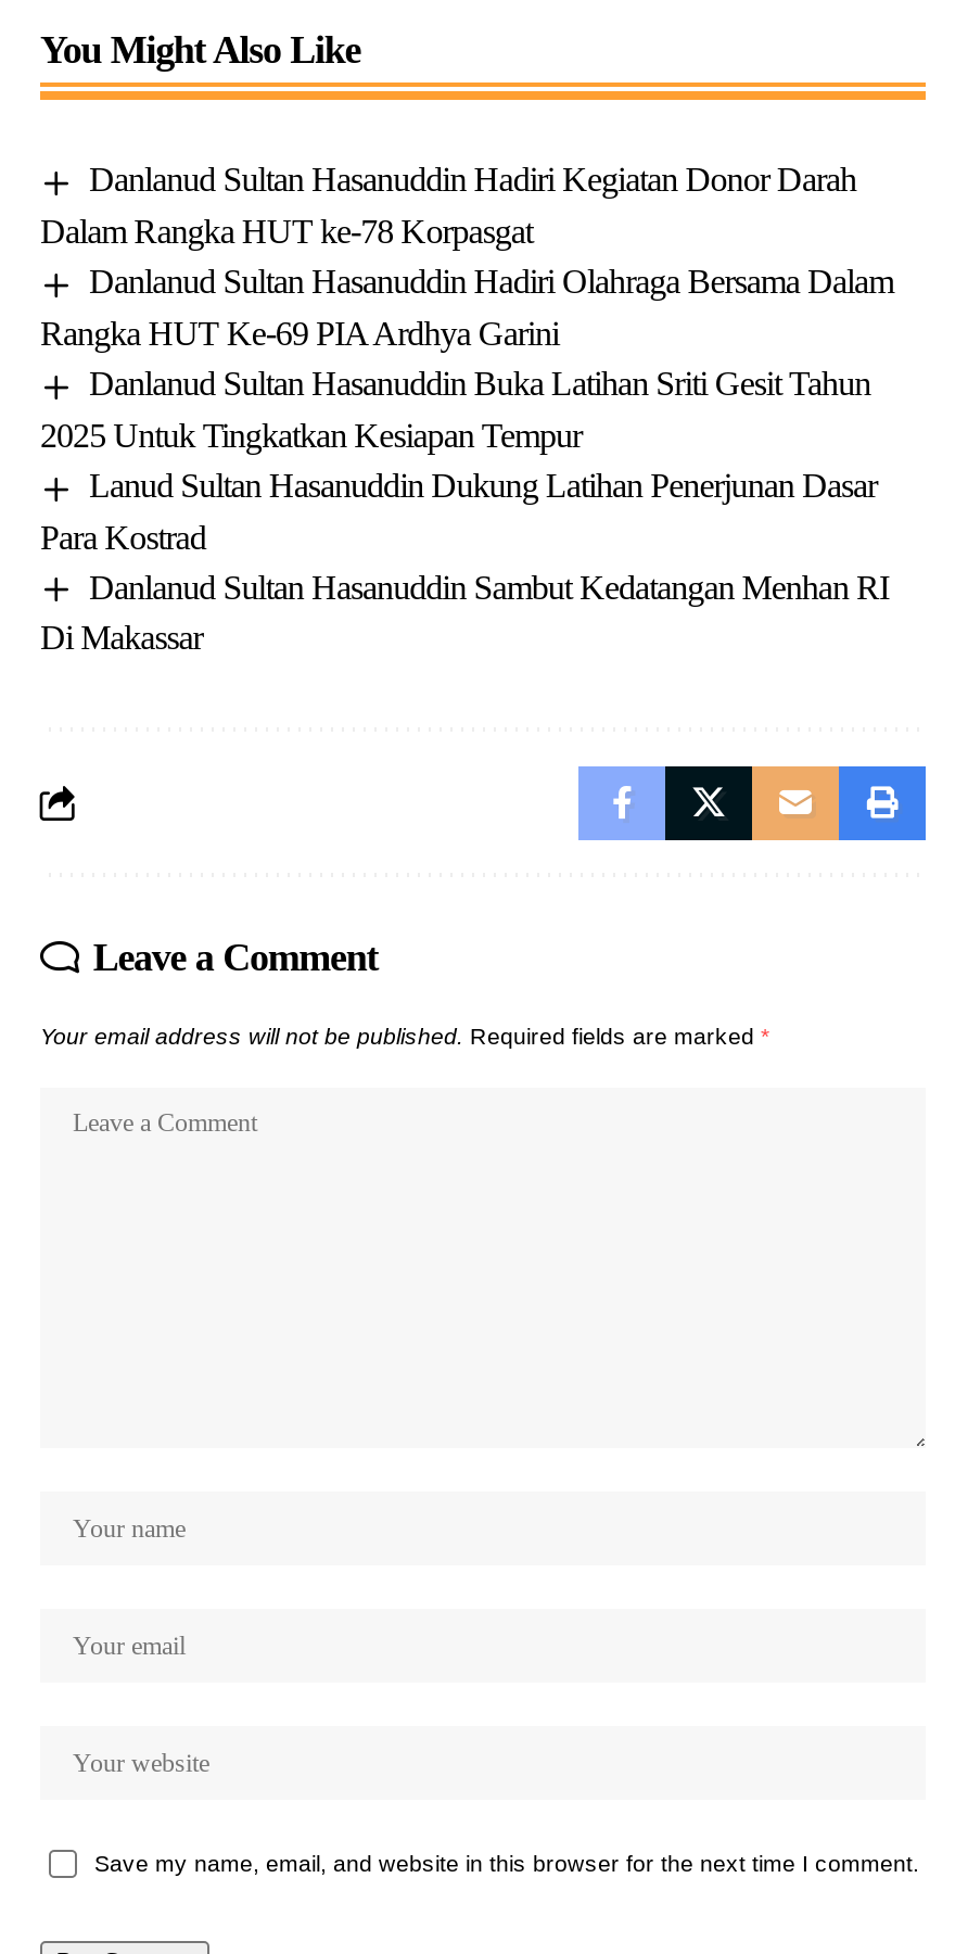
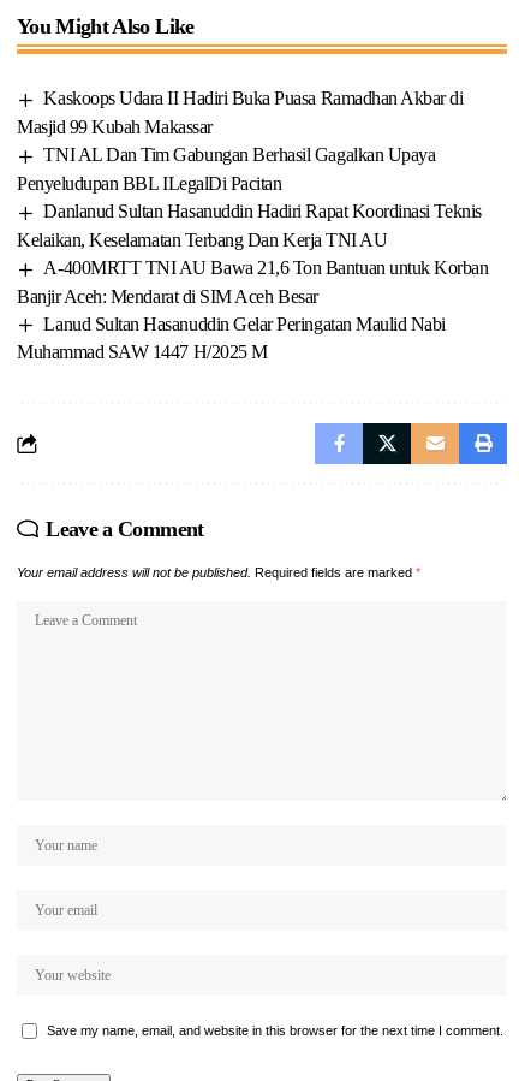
[40,161,893,657] Danlanud Sultan Hasanuddin Hadiri Kegiatan Donor Darah | Dalam Rangka HUT ke-78 Korpasgat | Danlanud Sultan Hasanuddin Hadiri Olahraga Bersama Dalam | Rangka HUT Ke-69 PIA Ardhya Garini | Danlanud Sultan Hasanuddin Buka Latihan Sriti Gesit Tahun | 2025 Untuk Tingkatkan Kesiapan Tempur | Lanud Sultan Hasanuddin Dukung Latihan Penerjunan Dasar | Para Kostrad | Danlanud Sultan Hasanuddin Sambut Kedatangan Menhan RI | Di Makassar -> [17,88,488,363] Kaskoops Udara II Hadiri Buka Puasa Ramadhan Akbar di | Masjid 99 Kubah Makassar | TNI AL Dan Tim Gabungan Berhasil Gagalkan Upaya | Penyeludupan BBL ILegalDi Pacitan | Danlanud Sultan Hasanuddin Hadiri Rapat Koordinasi Teknis | Kelaikan, Keselamatan Terbang Dan Kerja TNI AU | A-400MRTT TNI AU Bawa 21,6 Ton Bantuan untuk Korban | Banjir Aceh: Mendarat di SIM Aceh Besar | Lanud Sultan Hasanuddin Gelar Peringatan Maulid Nabi | Muhammad SAW 1447 H/2025 M

